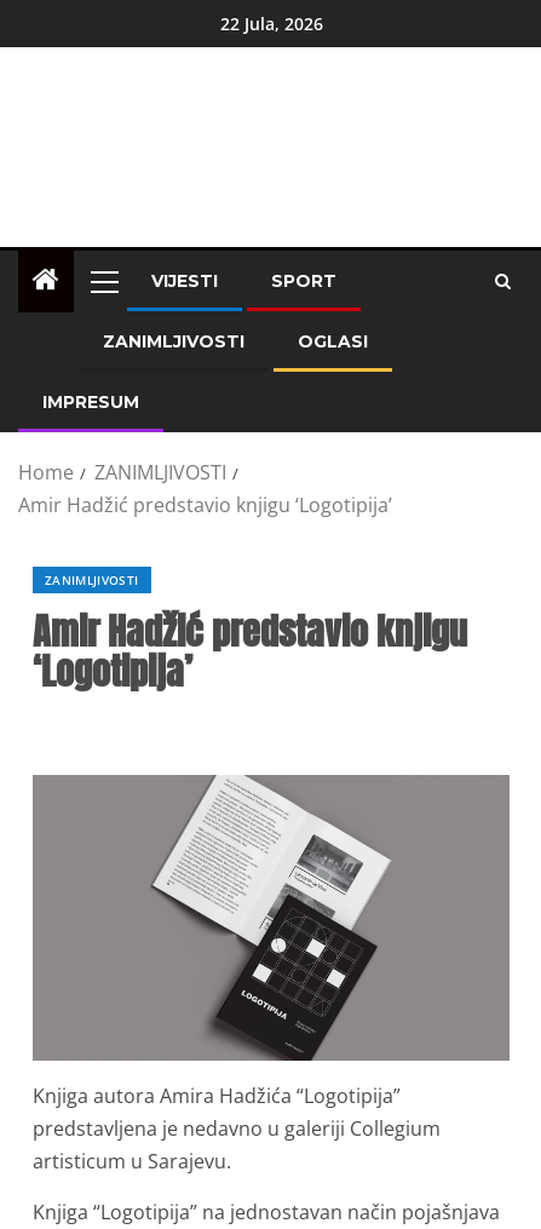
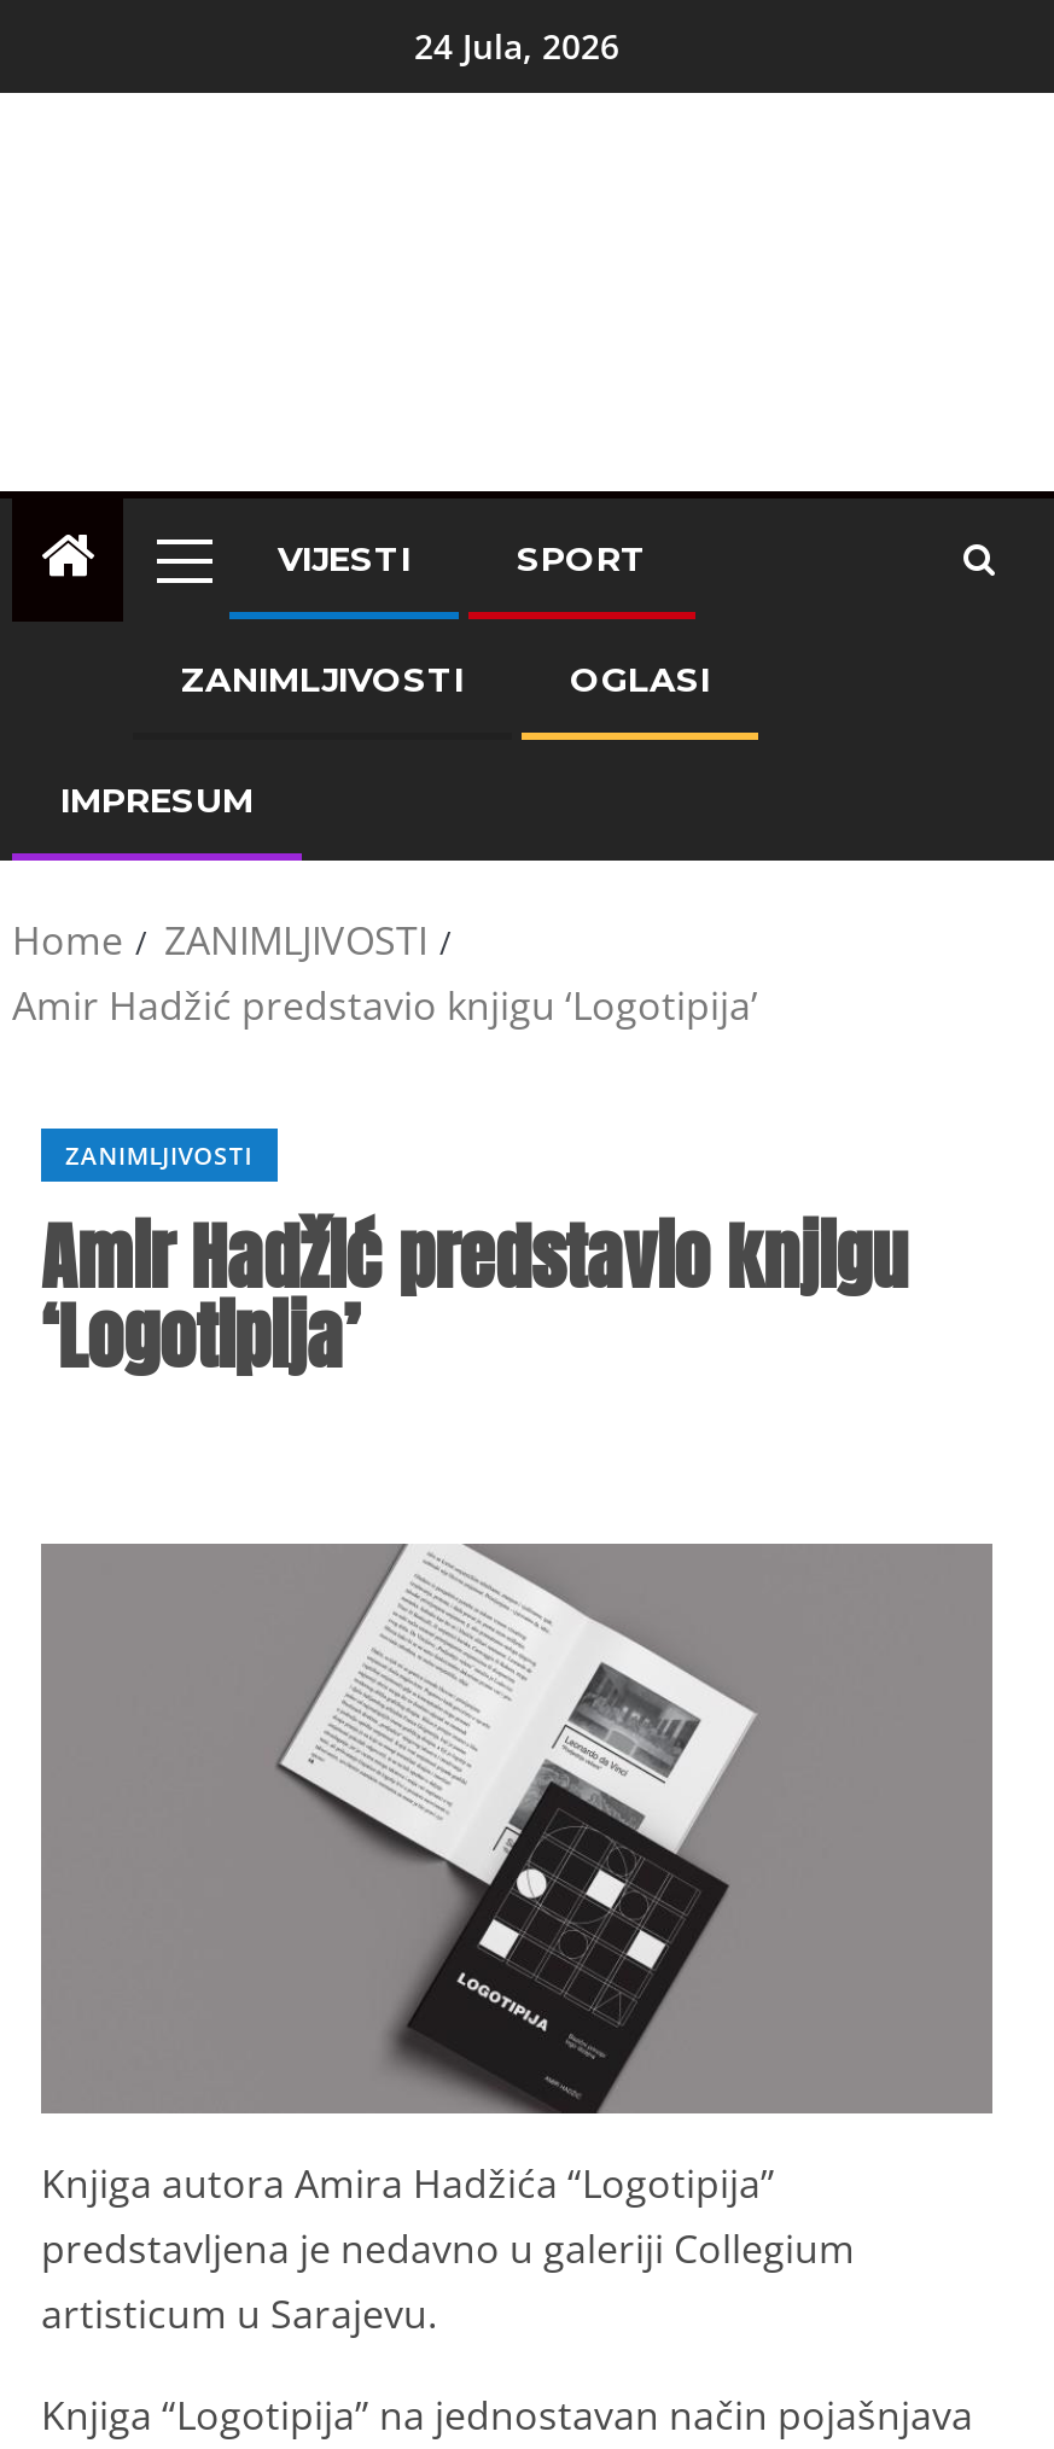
[220,12,323,35] 22 Jula, 2026 -> [414,23,619,69] 24 Jula, 2026

